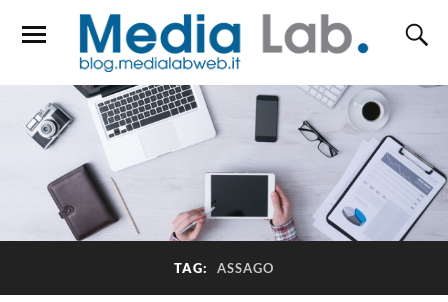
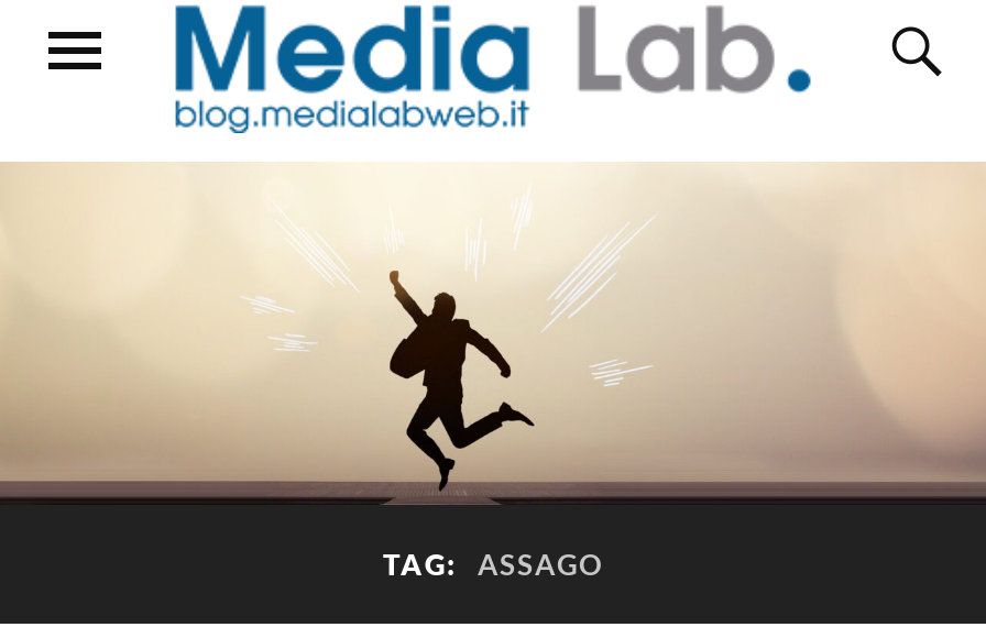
[3,84,445,242] [image] -> [7,162,979,505] [image]

